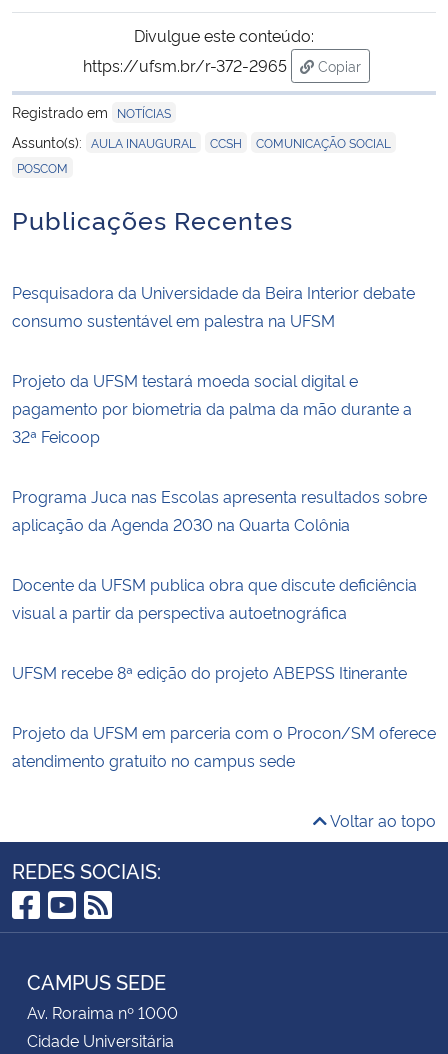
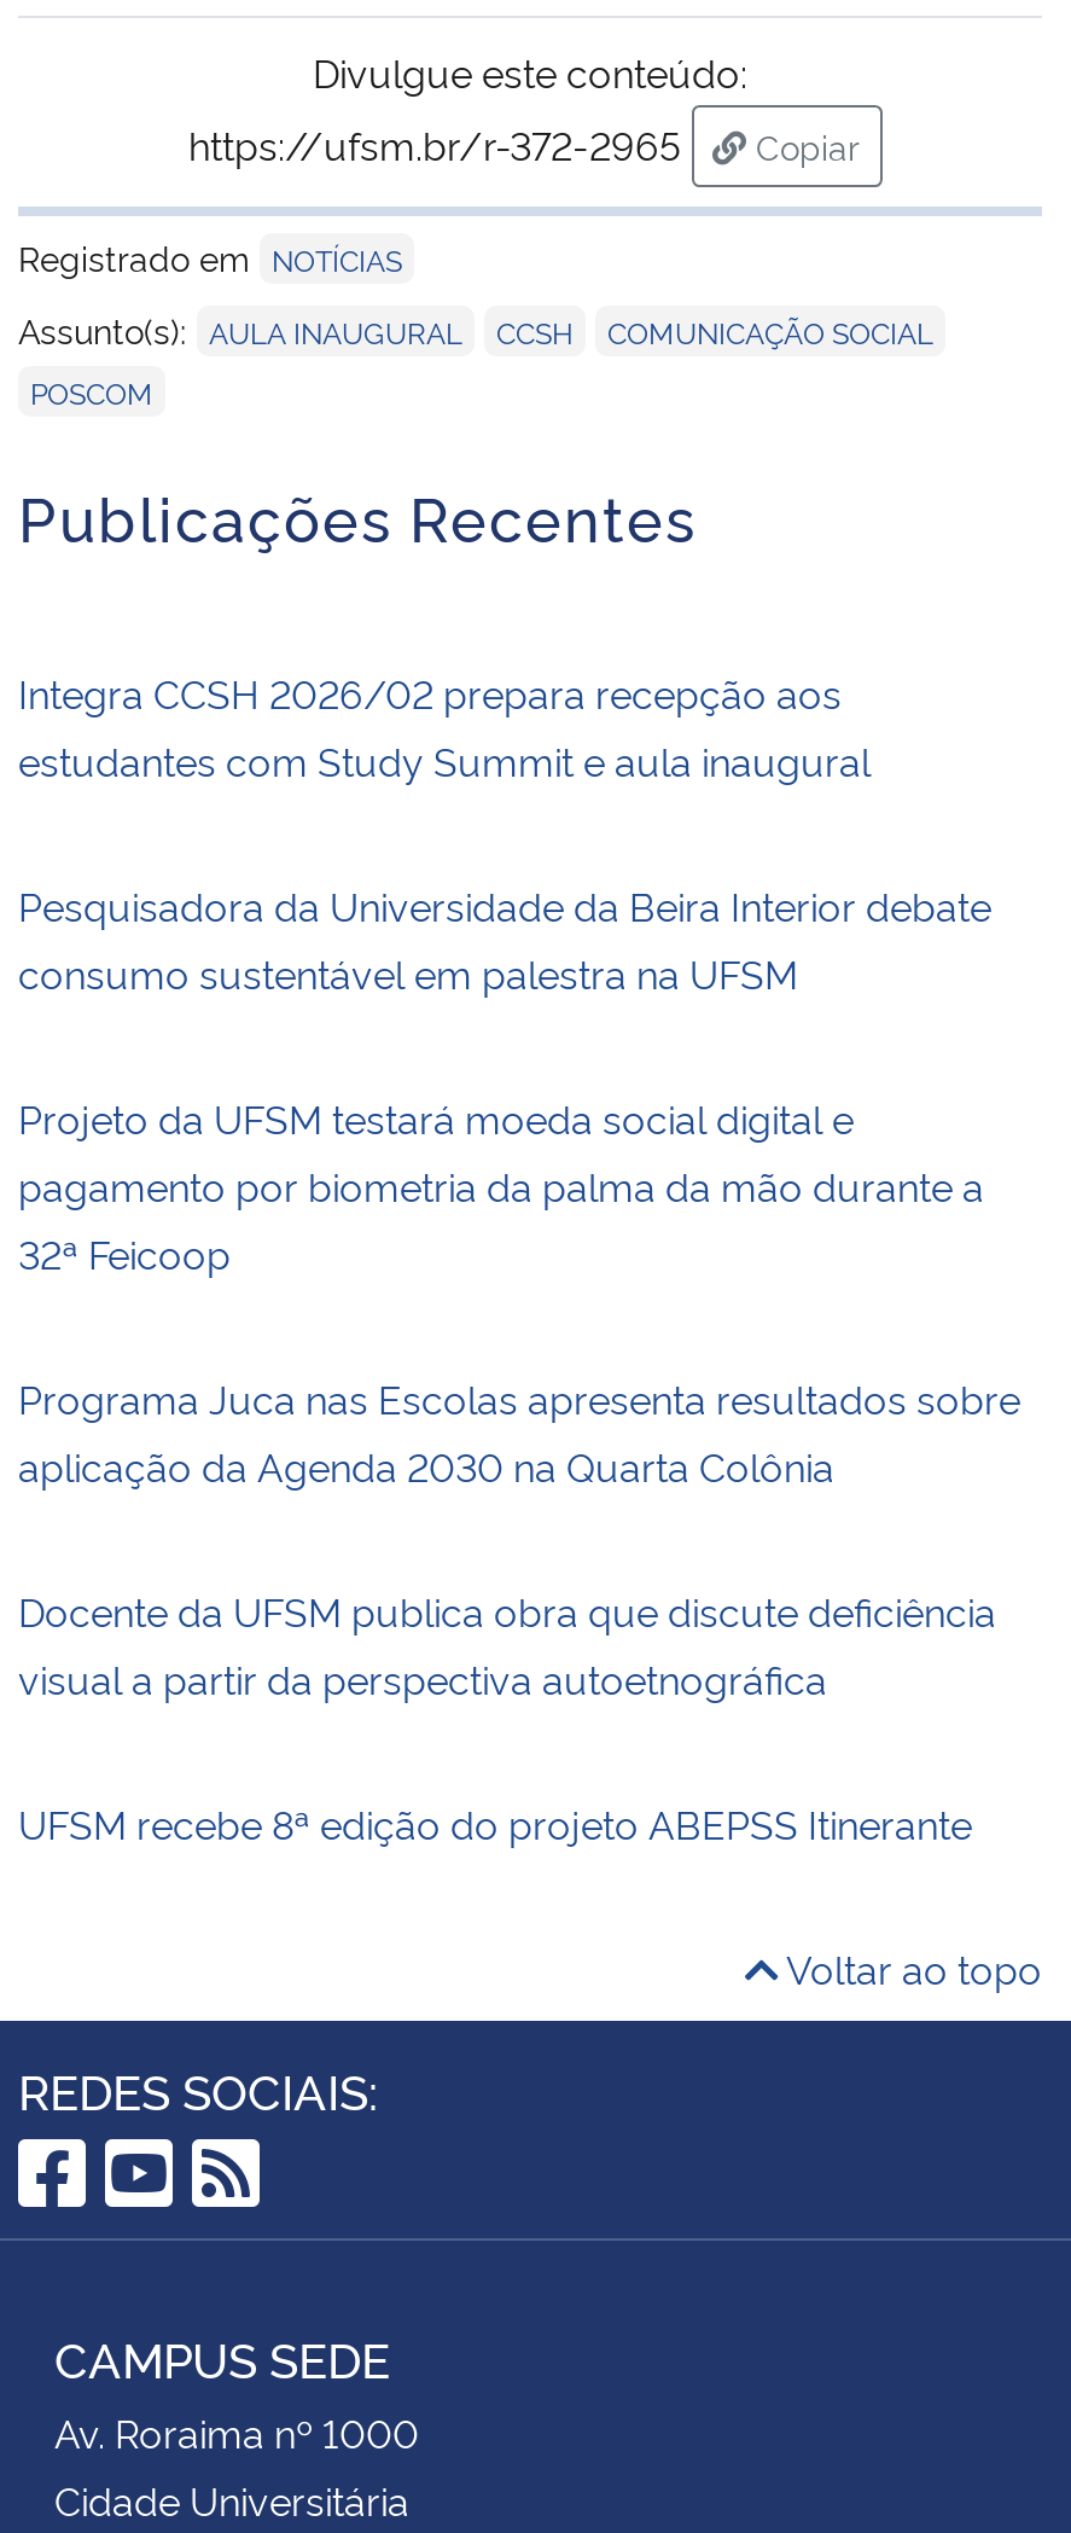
none -> [18,665,871,785] Integra CCSH 2026/02 prepara recepção aos | estudantes com Study Summit e aula inaugural
moved [12,281,427,683] -> [18,877,1020,1848]: Pesquisadora da Universidade da Beira Interior debate | consumo sustentável em palestra na UFSM | Projeto da UFSM testará moeda social digital e | ... | visual a partir da perspectiva autoetnográfica | UFSM recebe 8ª edição do projeto ABEPSS Itinerante
[12,721,436,771] Projeto da UFSM em parceria com o Procon/SM oferece | atendimento gratuito no campus sede -> none

